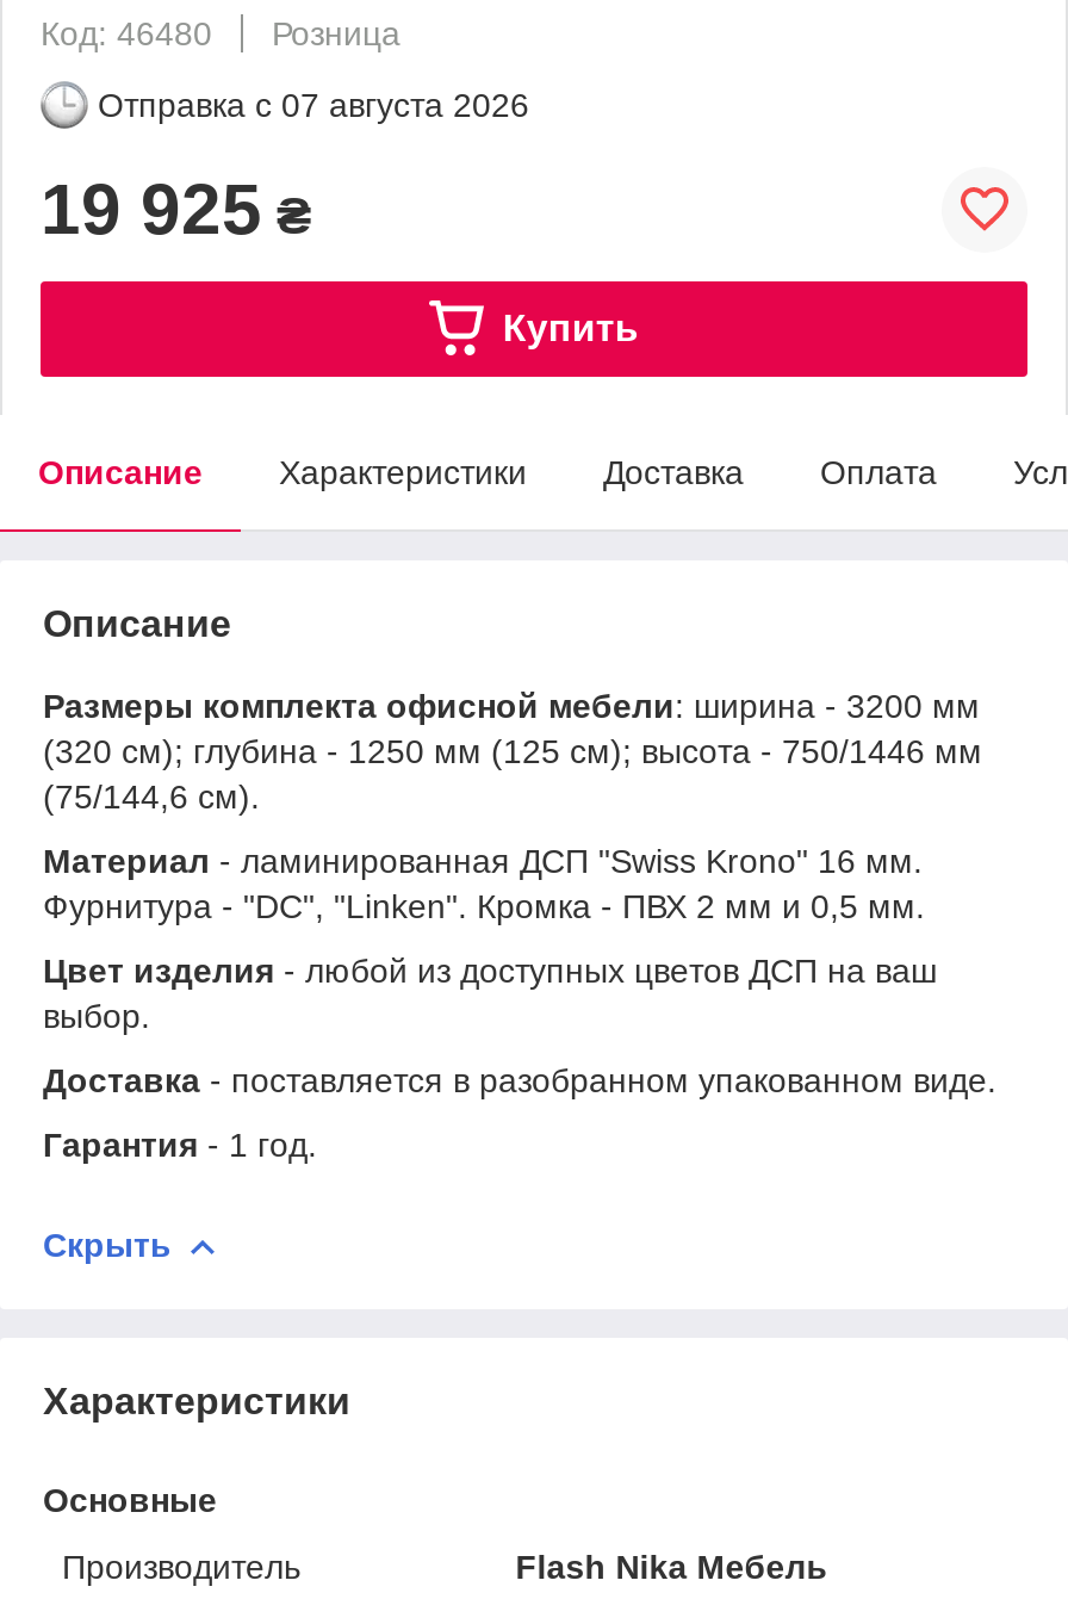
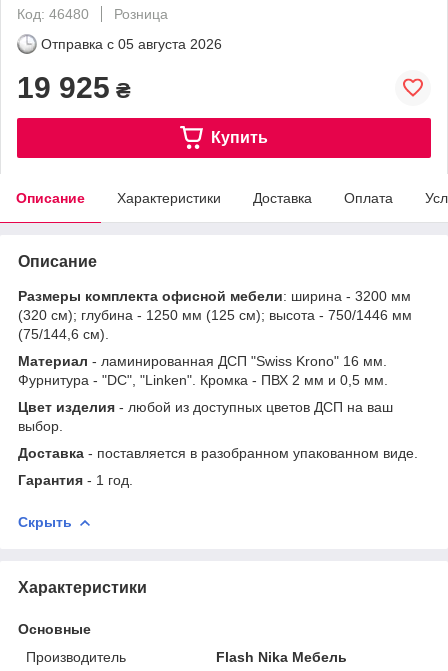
[98,85,529,124] Отправка с 07 августа 2026 -> [41,36,222,52] Отправка с 05 августа 2026

